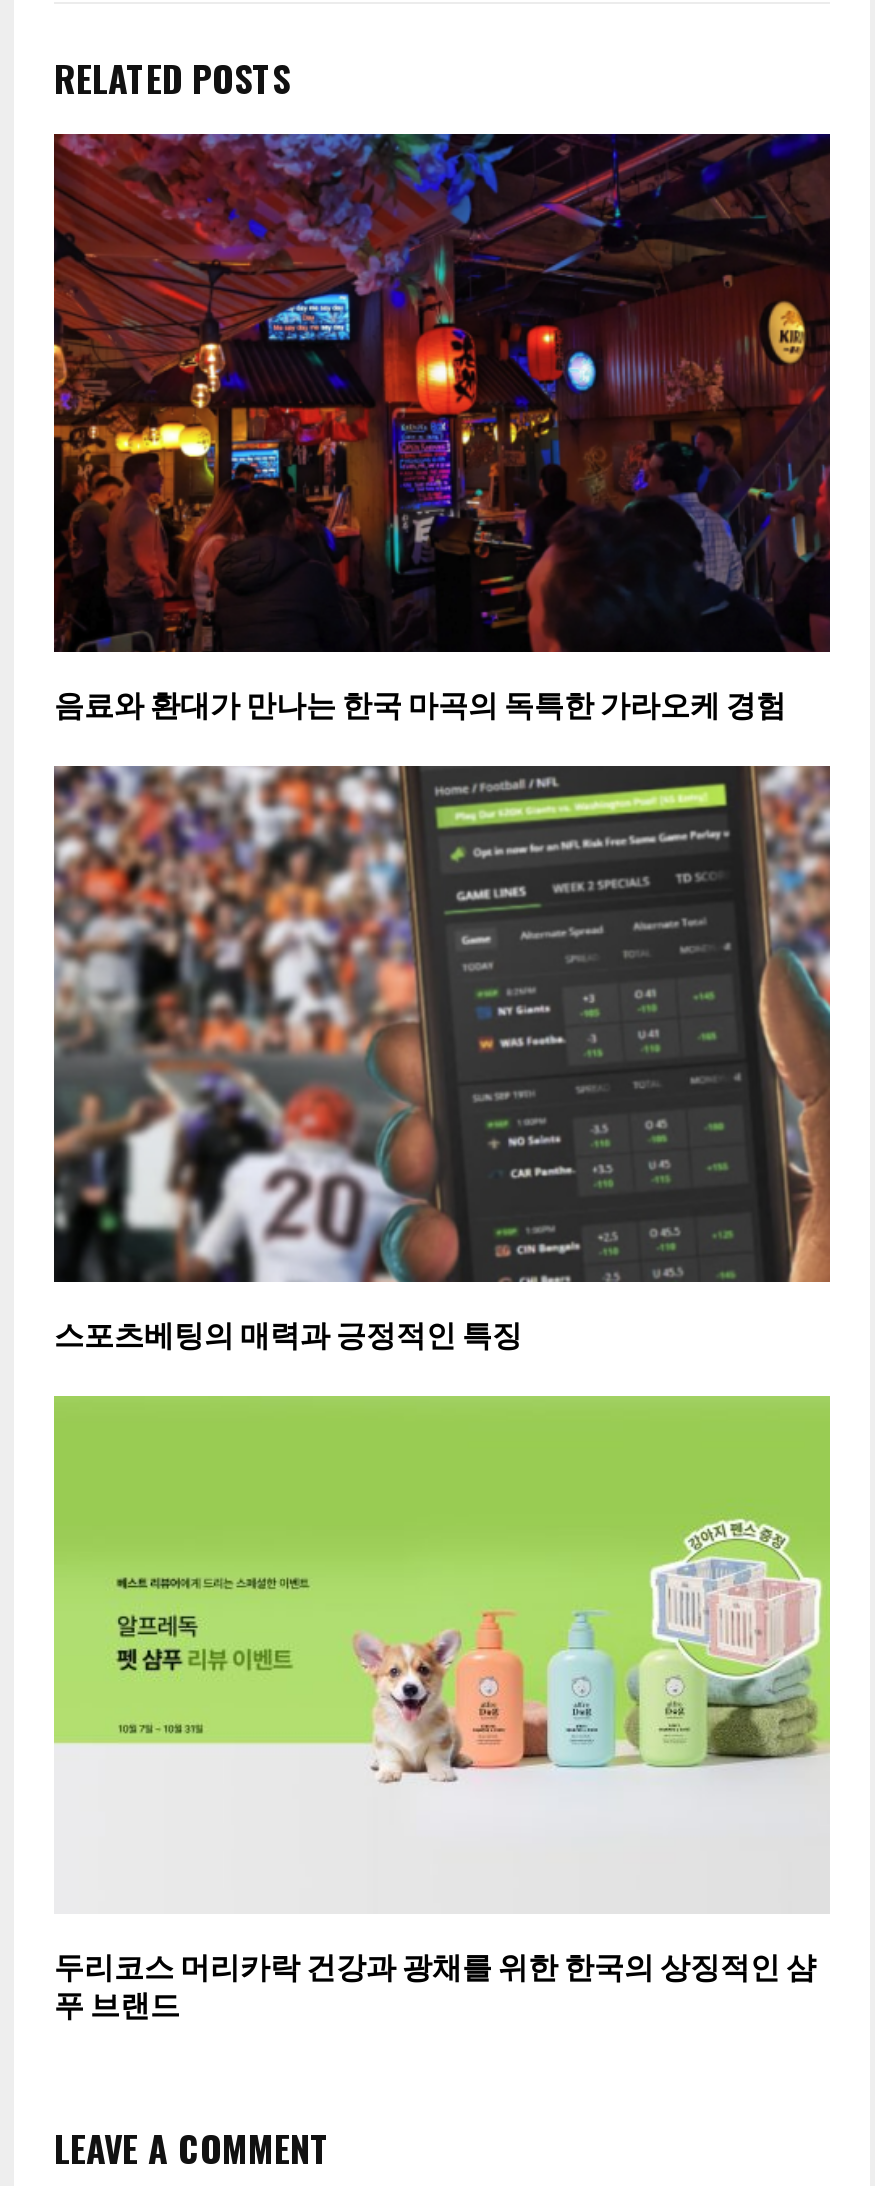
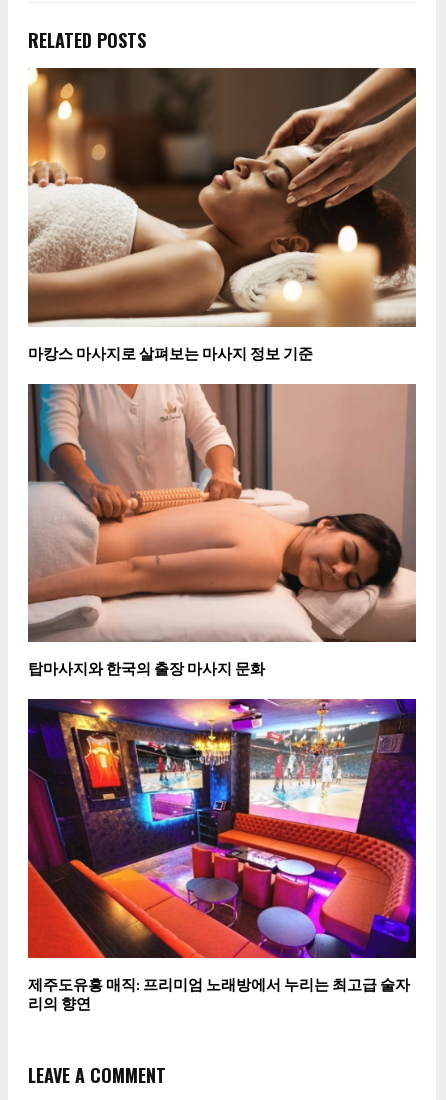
[52,131,832,732] [image] | 음료와 환대가 만나는 한국 마곡의 독특한 가라오케 경험 -> [27,67,417,366] [image] | 마캉스 마사지로 살펴보는 마사지 정보 기준
[52,763,832,1363] [image] | 스포츠베팅의 매력과 긍정적인 특징 -> [27,383,416,682] [image] | 탑마사지와 한국의 출장 마사지 문화
[52,1395,832,2033] [image] | 두리코스 머리카락 건강과 광채를 위한 한국의 상징적인 샴 | 푸 브랜드 -> [27,698,417,1017] [image] | 제주도유흥 매직: 프리미엄 노래방에서 누리는 최고급 술자 | 리의 향연

